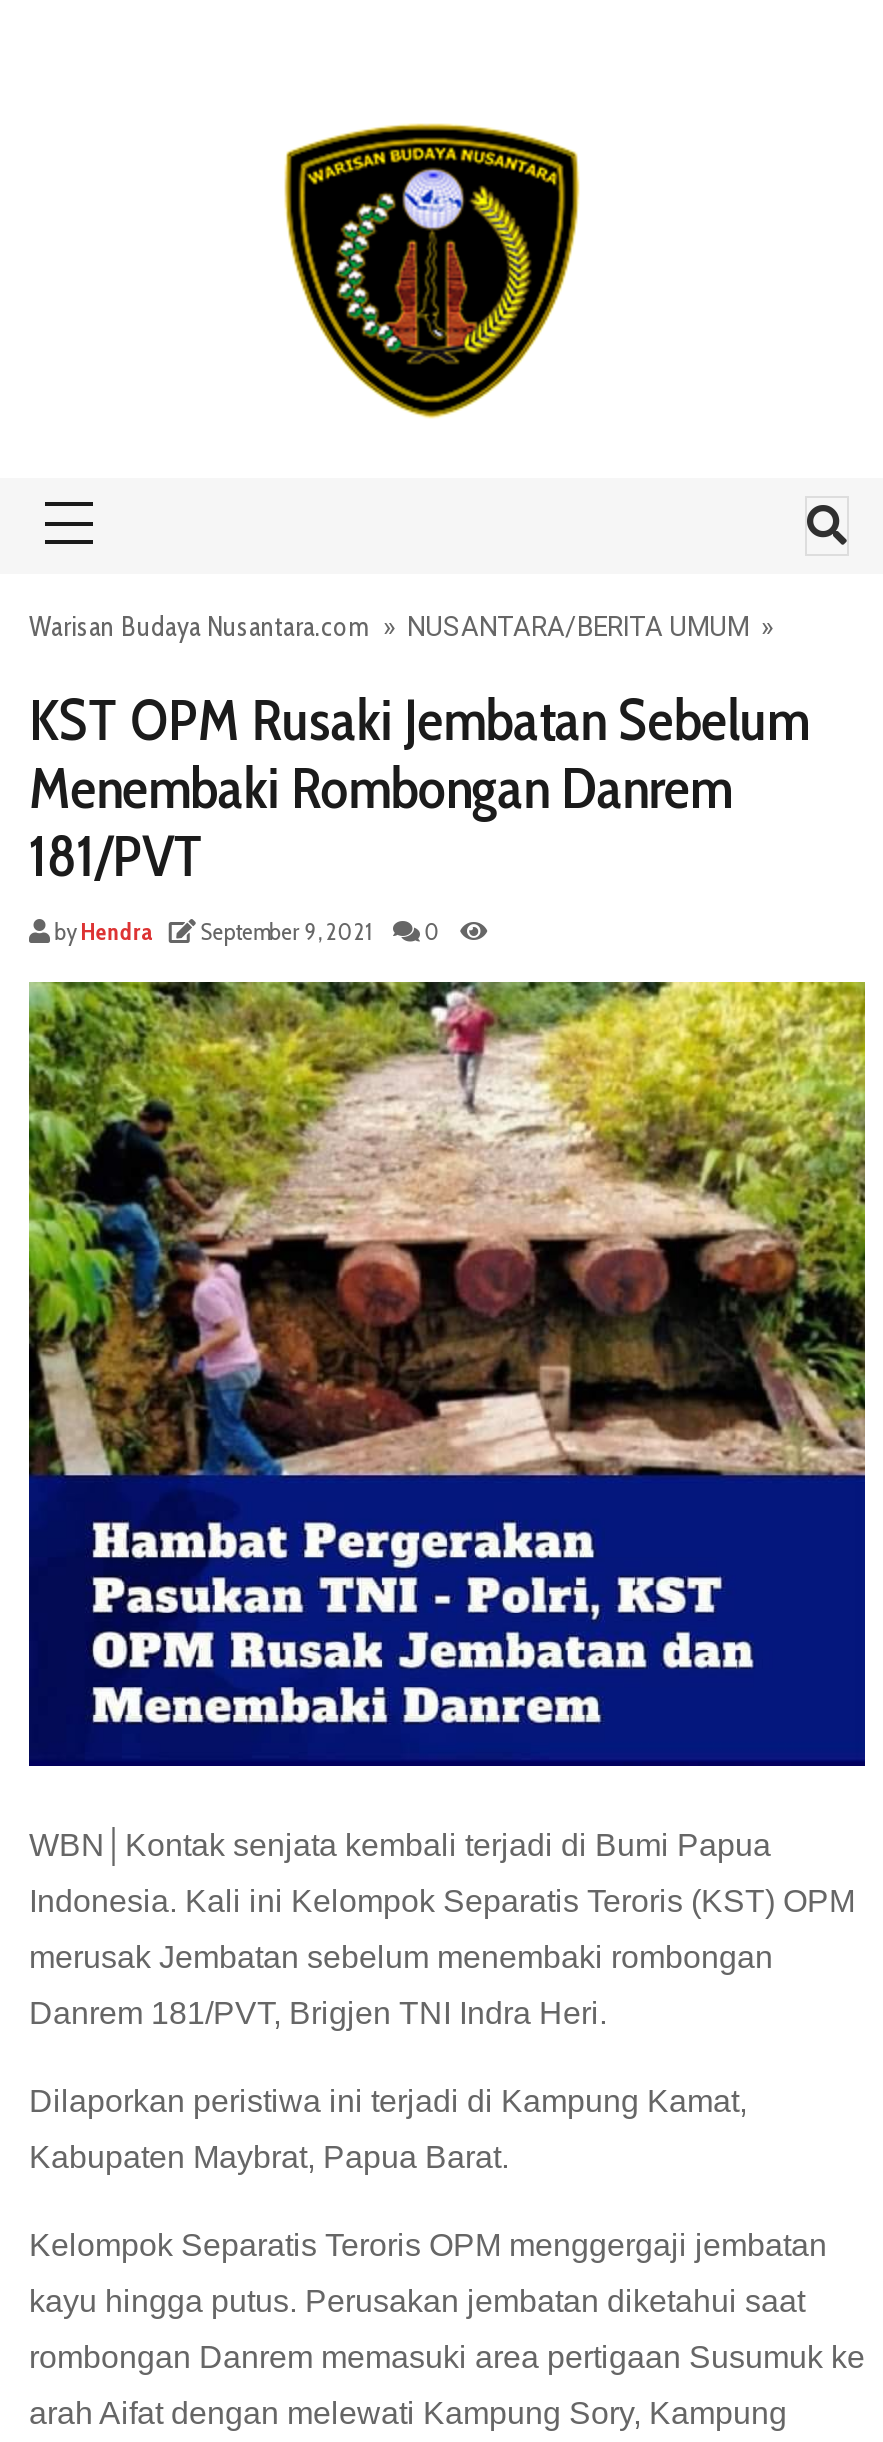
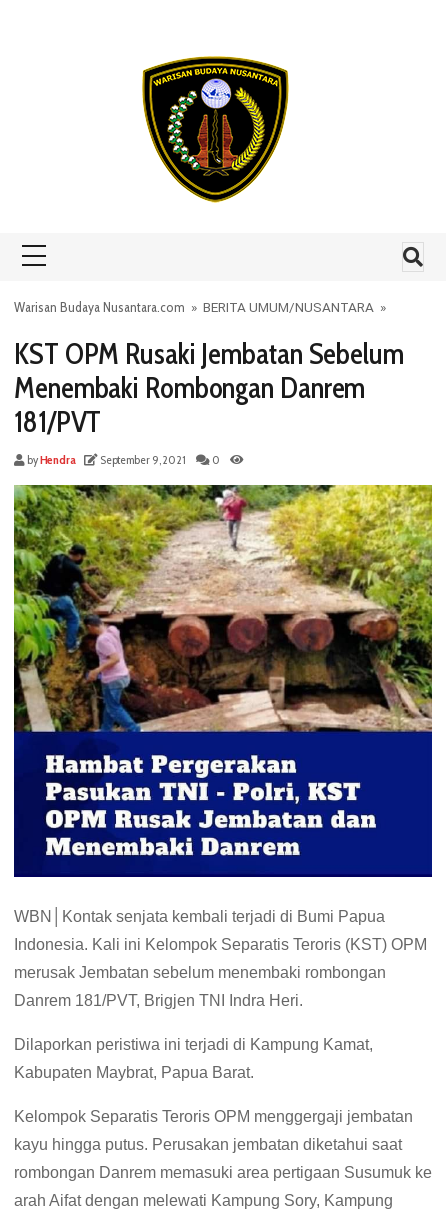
[29,610,785,642] Warisan Budaya Nusantara.com» NUSANTARA/BERITA UMUM» -> [14,299,392,315] Warisan Budaya Nusantara.com» BERITA UMUM/NUSANTARA»

